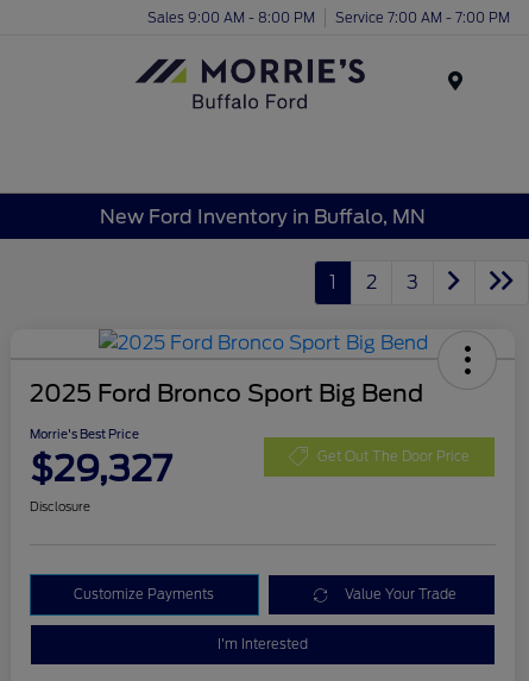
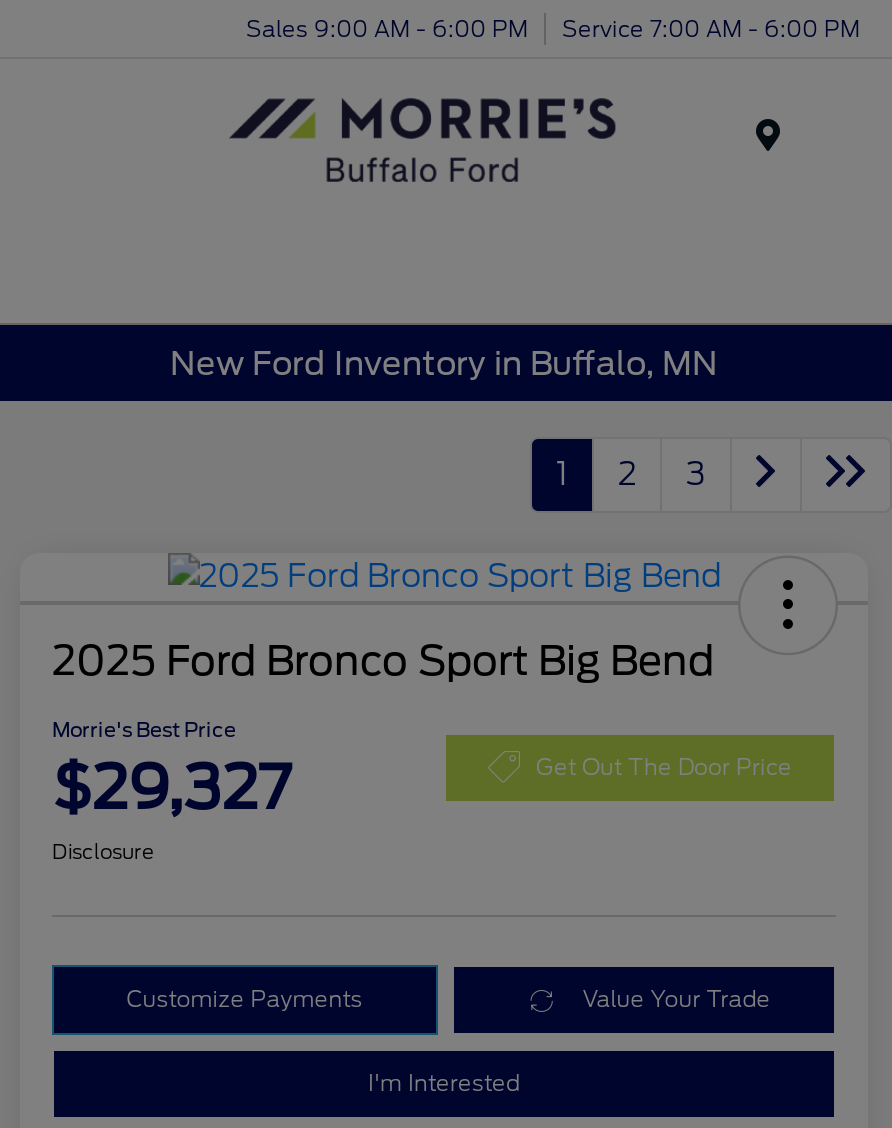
[147,9,315,26] Sales 9:00 AM - 8:00 PM -> [246,14,528,42] Sales 9:00 AM - 6:00 PM
[335,9,510,26] Service 7:00 AM - 7:00 PM -> [562,14,860,42] Service 7:00 AM - 6:00 PM

